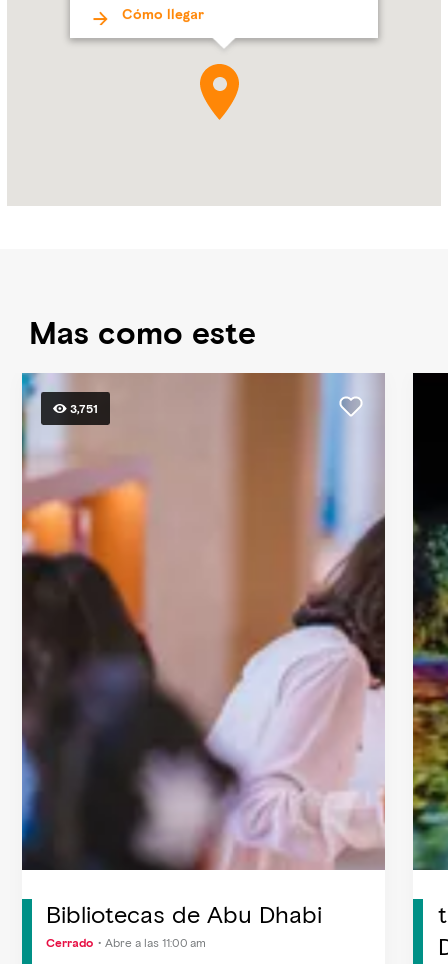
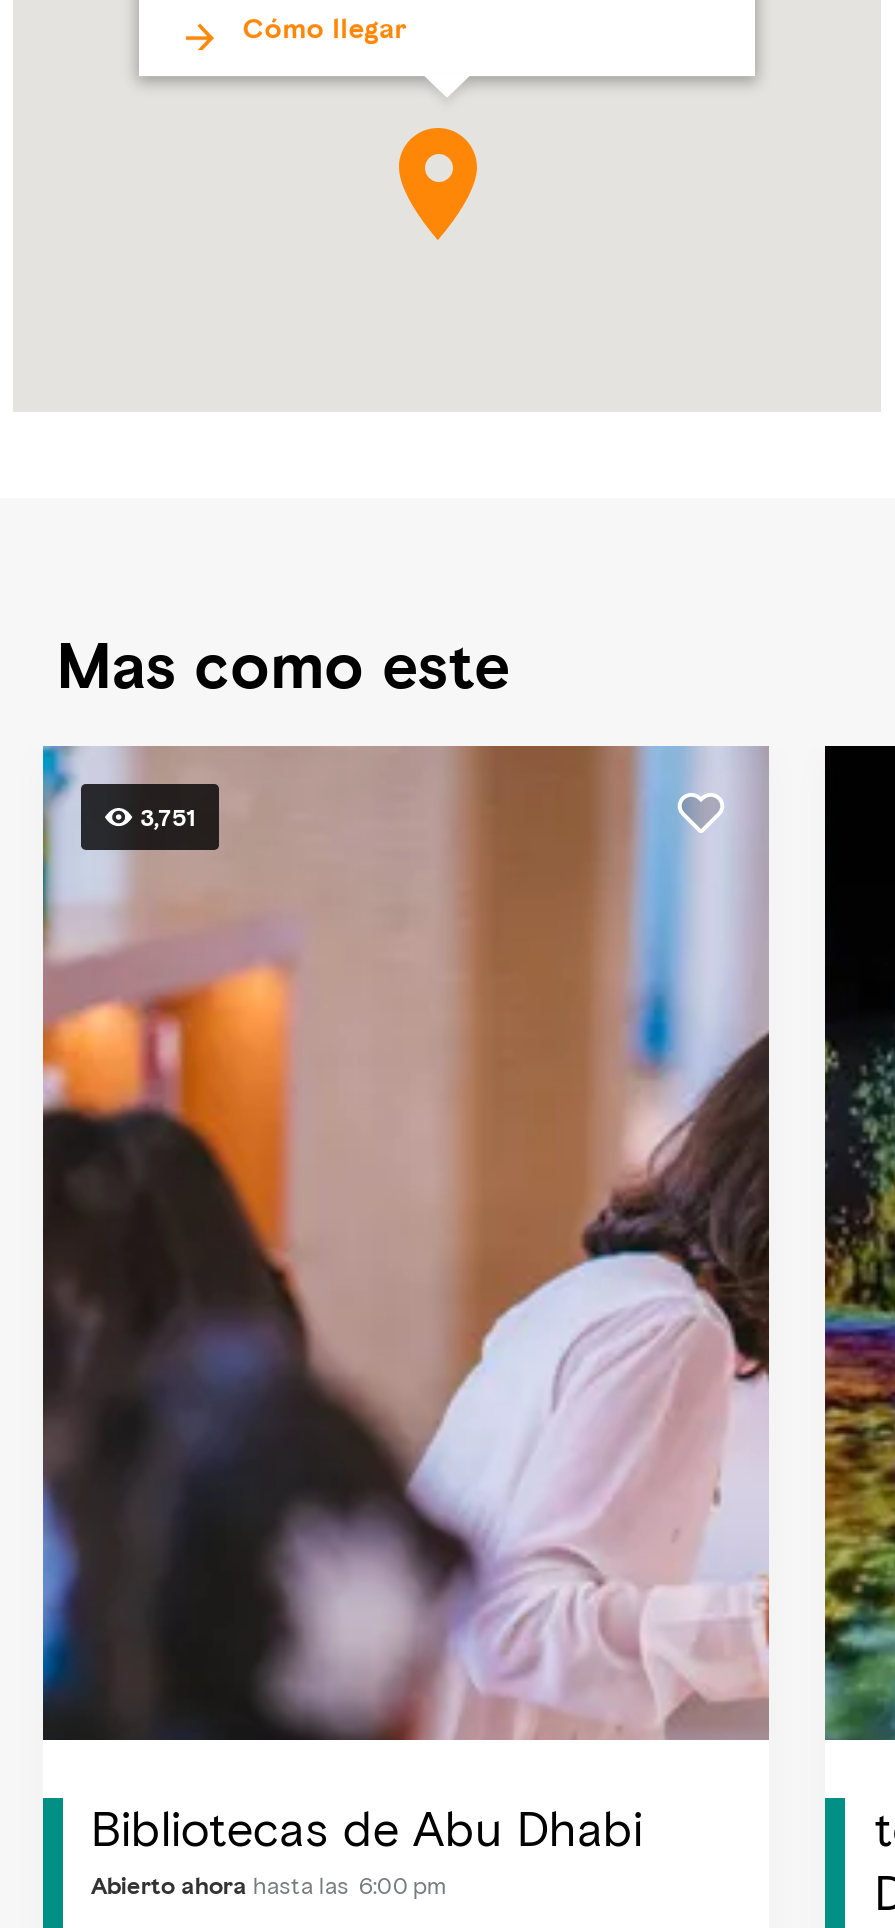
[46,935,206,950] Cerrado | Abre a las 11:00 am -> [91,1870,447,1900] Abierto ahora hasta las 6:00 pm

